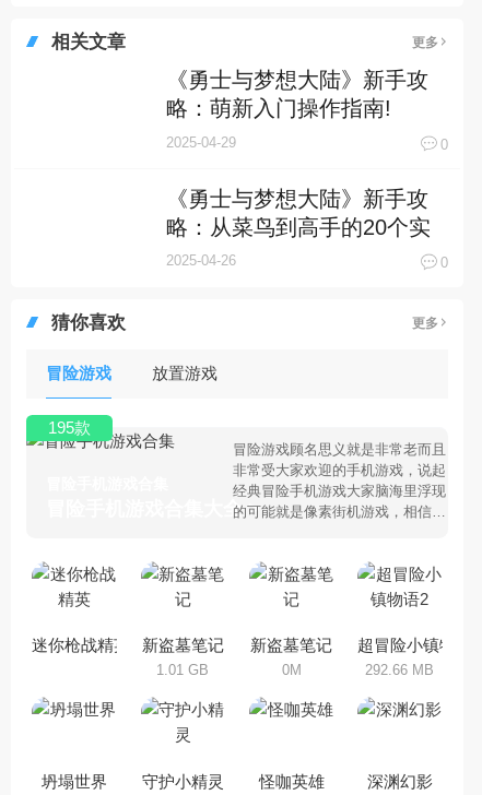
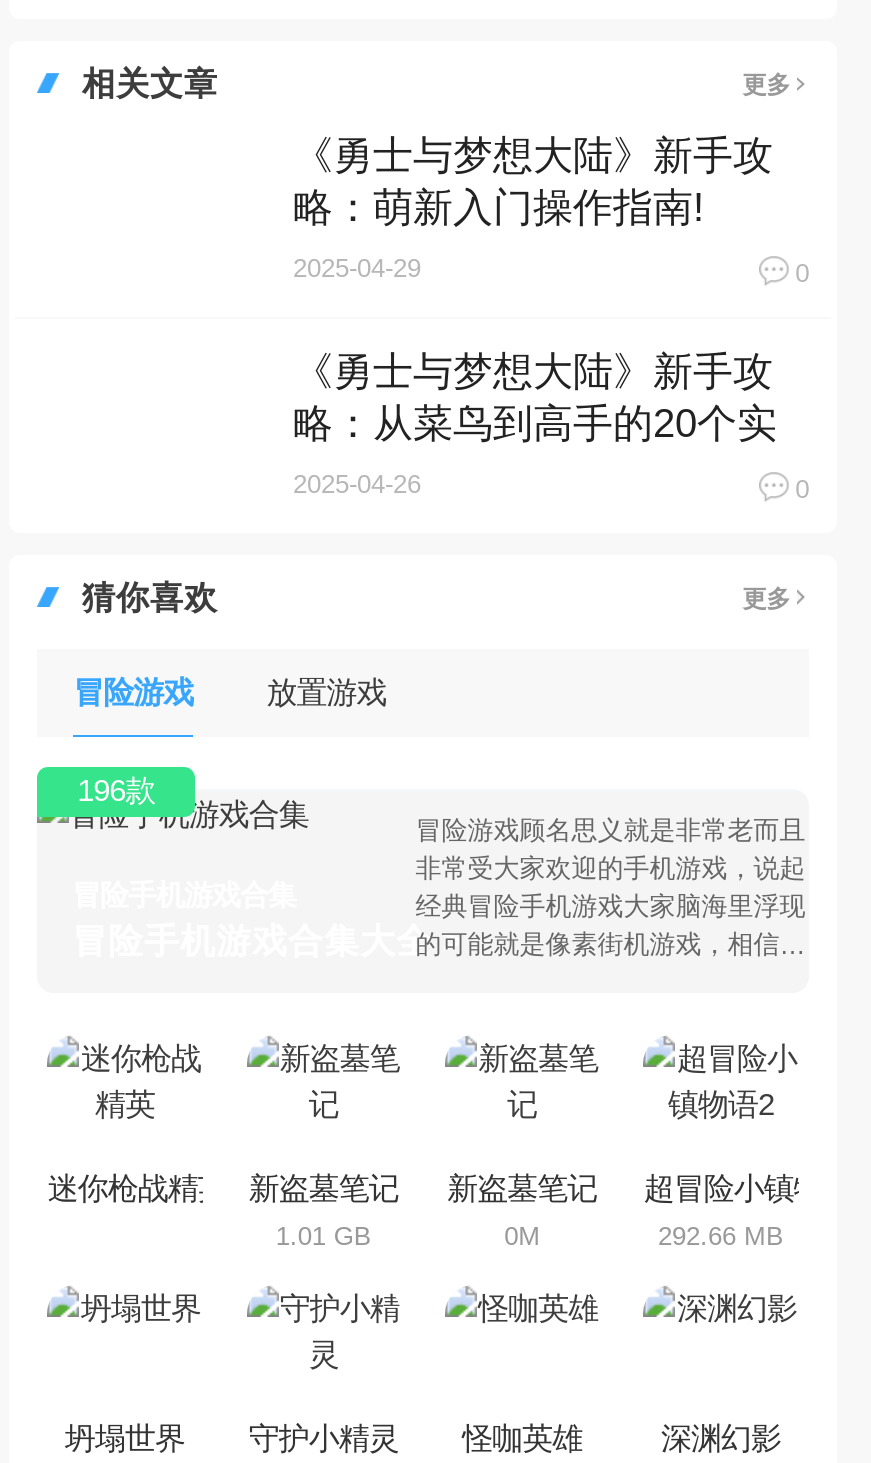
[48,418,91,437] 195款 -> [77,773,155,807] 196款

